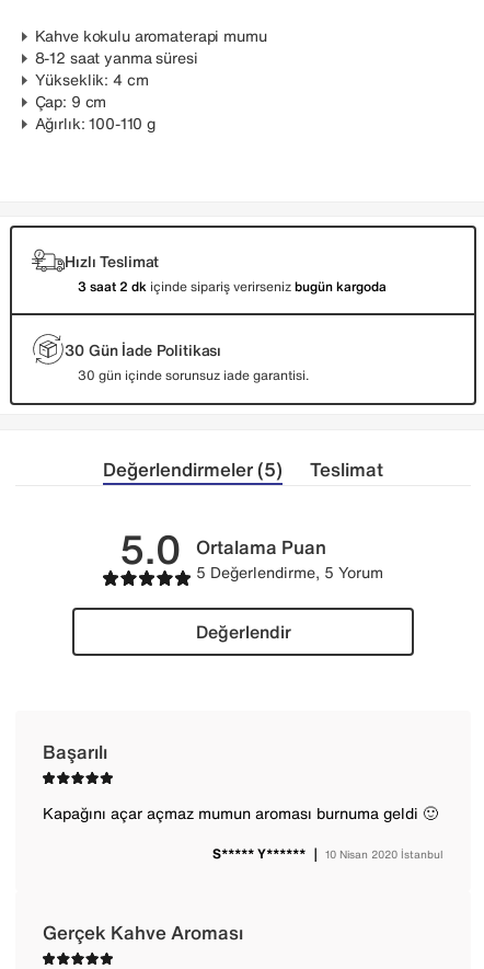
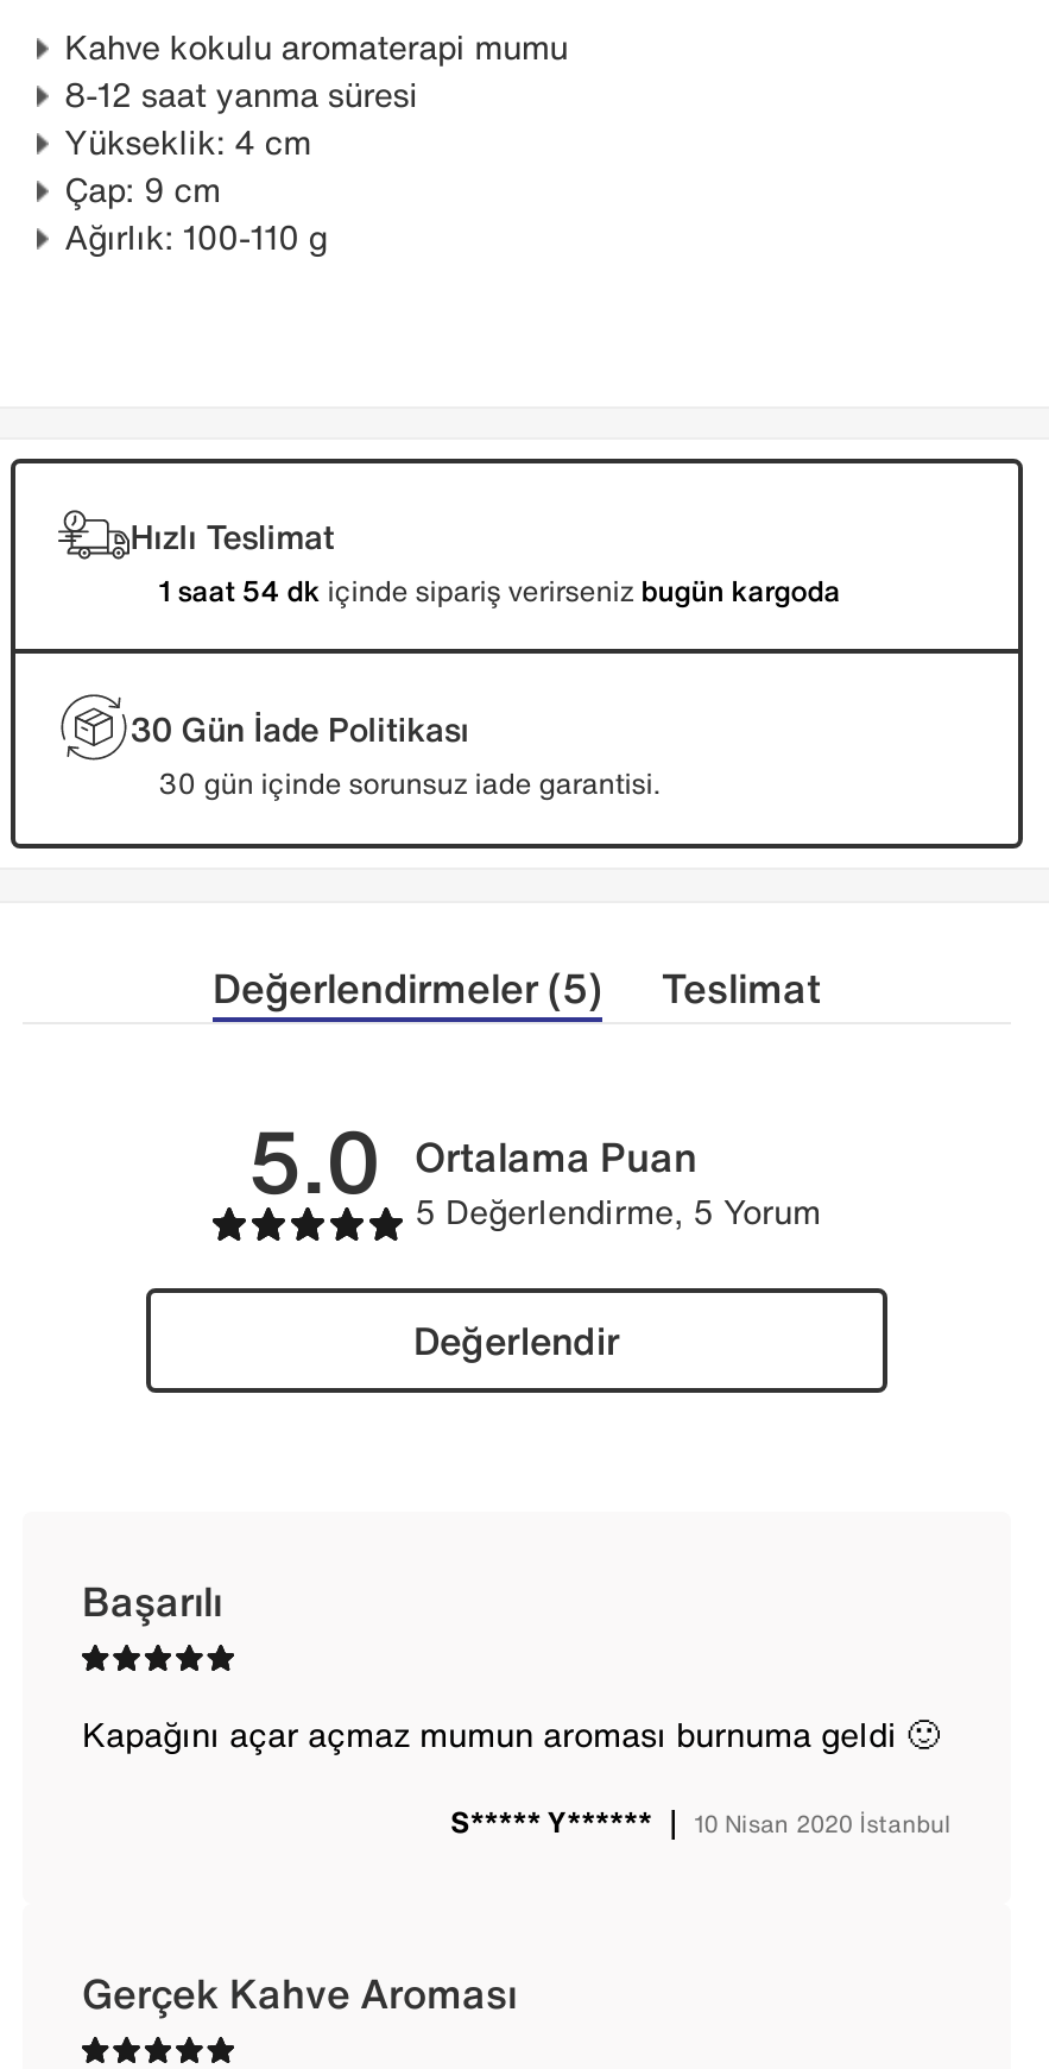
[78,277,387,296] 3 saat 2 dk içinde sipariş verirseniz bugün kargoda -> [158,571,840,612] 1 saat 54 dk içinde sipariş verirseniz bugün kargoda

